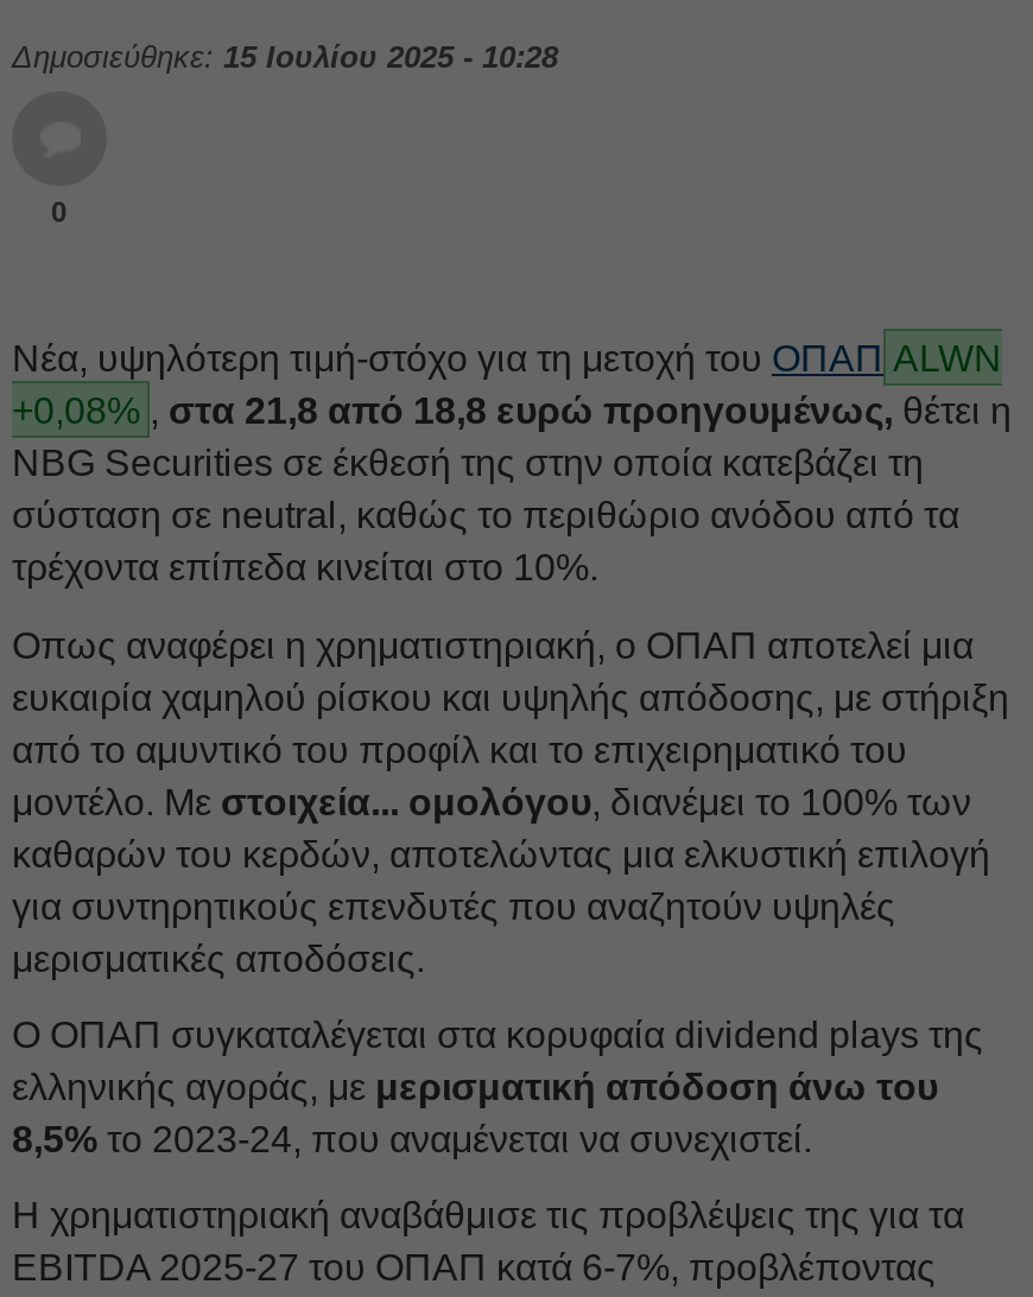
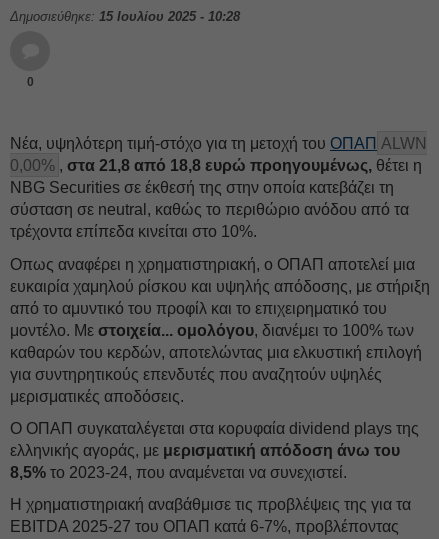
[12,390,1012,431] +0,08% , στα 21,8 από 18,8 ευρώ προηγουμένως, θέτει η -> [10,157,422,174] 0,00% , στα 21,8 από 18,8 ευρώ προηγουμένως, θέτει η

